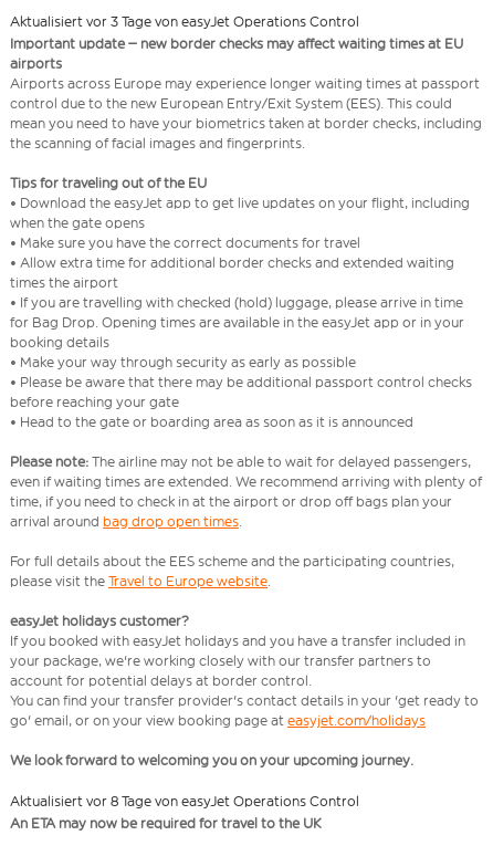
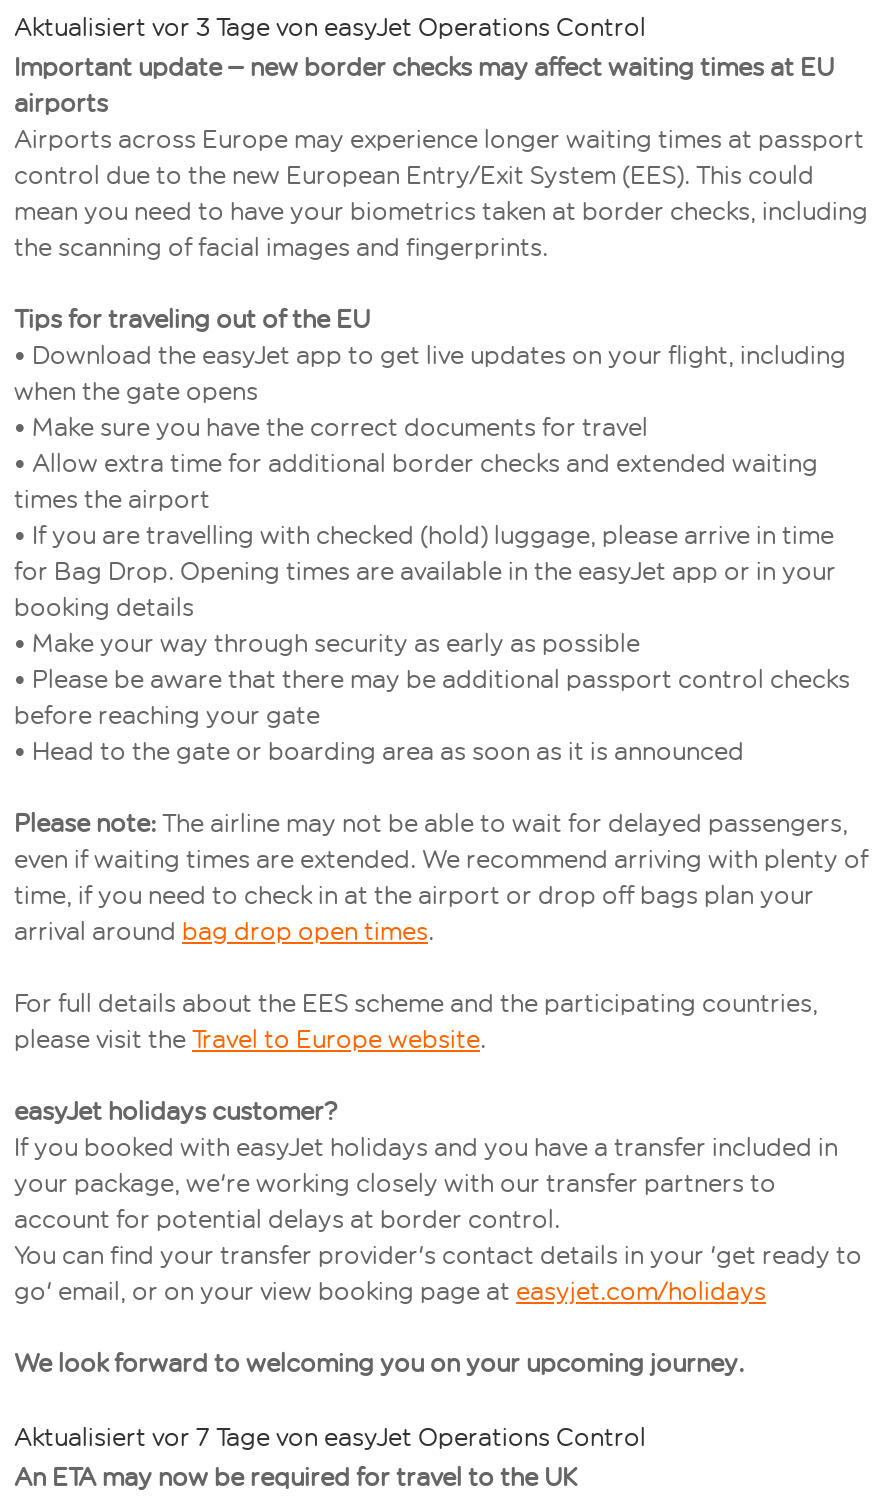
[10,793,359,810] Aktualisiert vor 8 Tage von easyJet Operations Control -> [14,1422,646,1452] Aktualisiert vor 7 Tage von easyJet Operations Control

